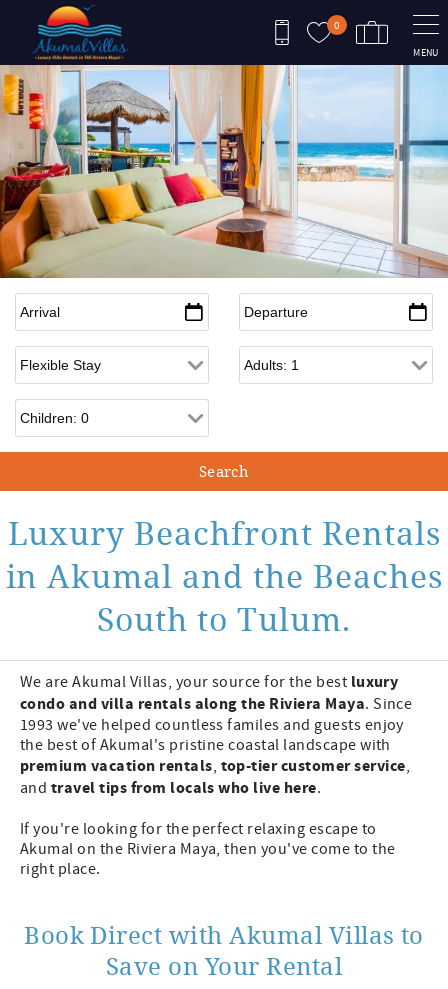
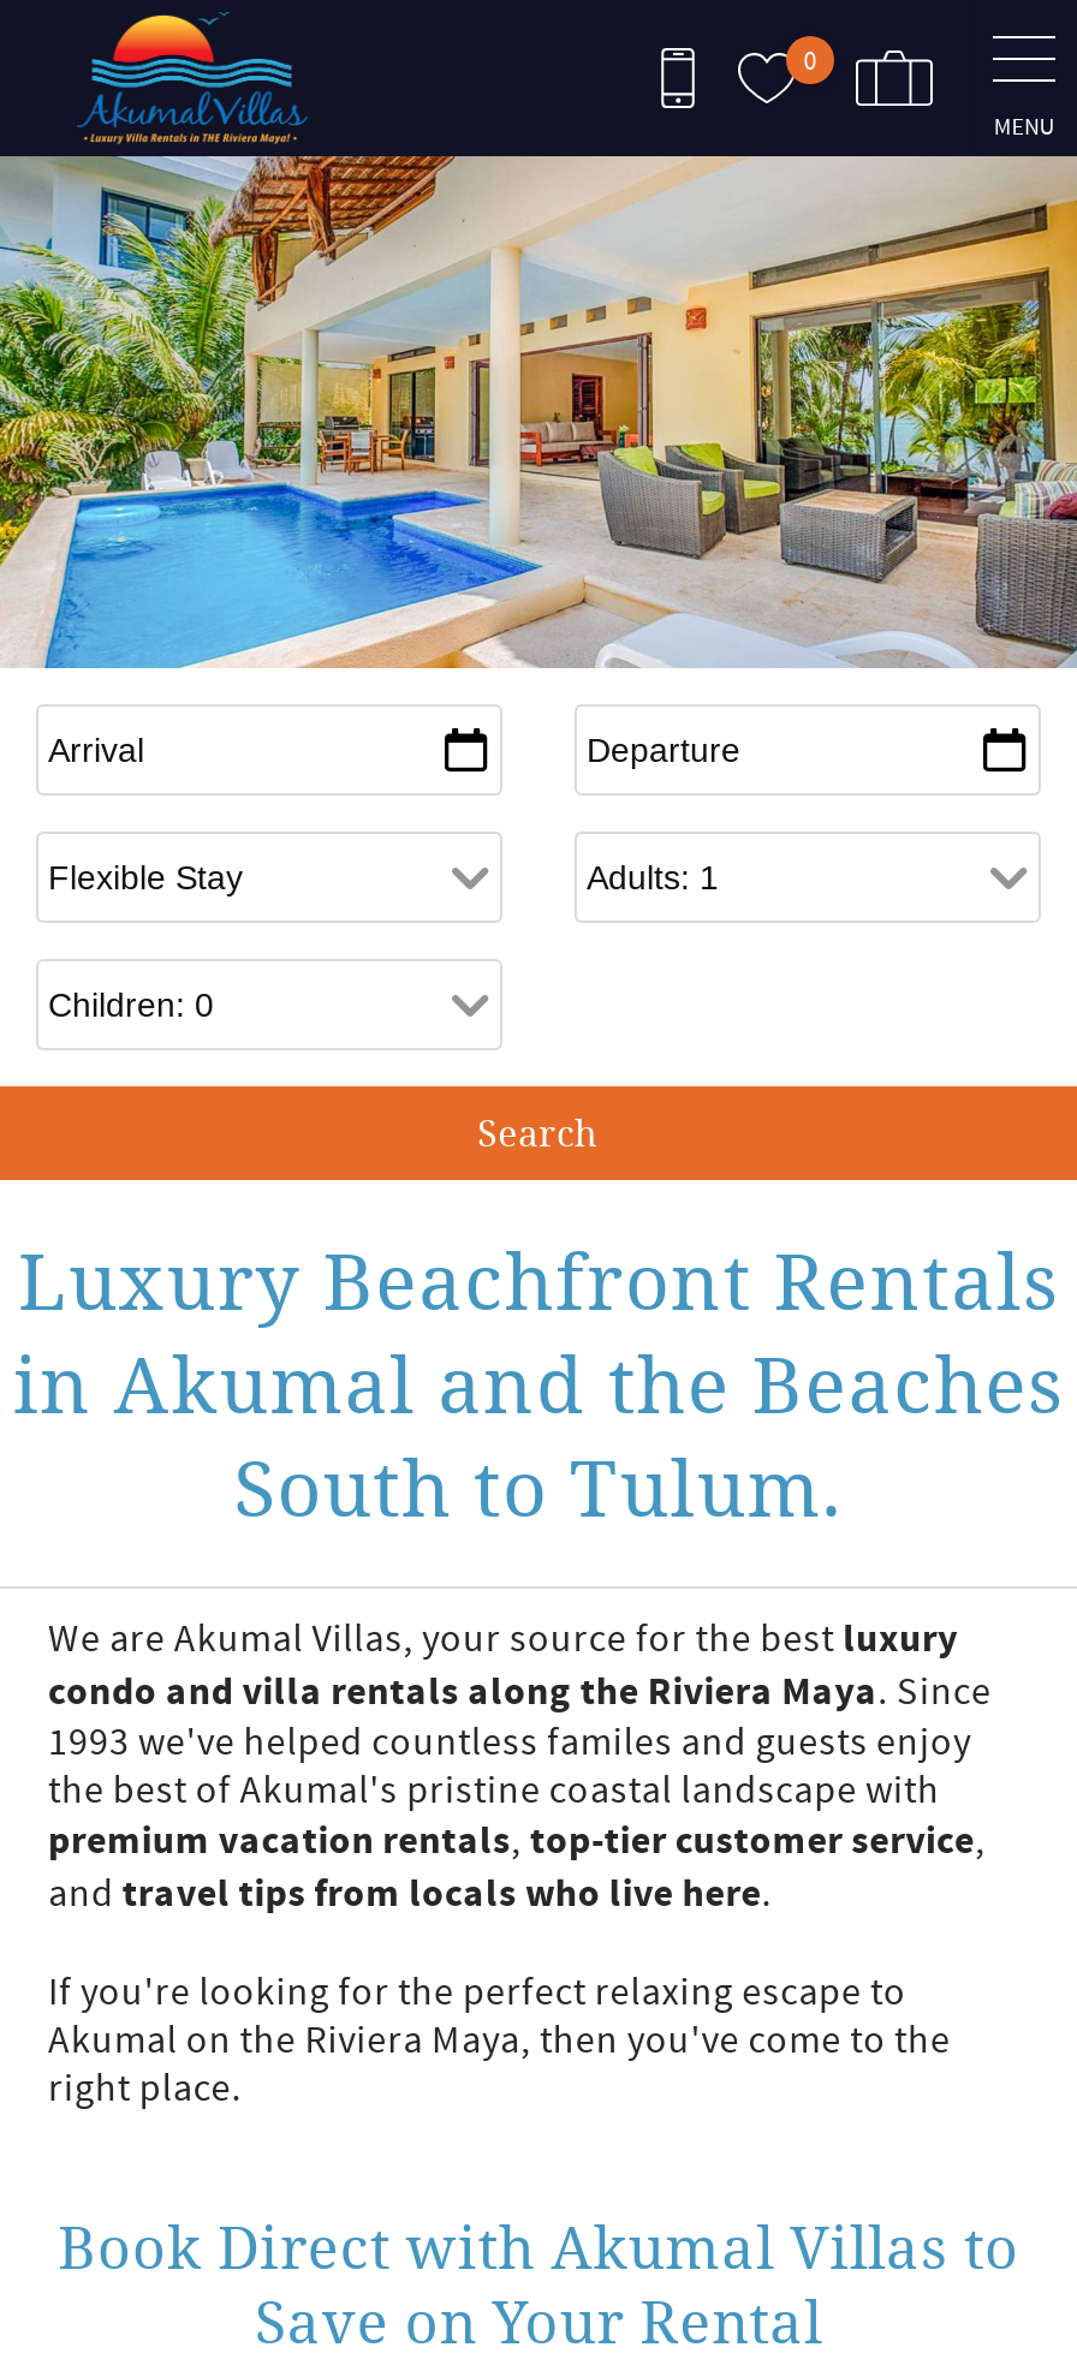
[3,64,445,279] [image] -> [7,154,1070,671] [image]

